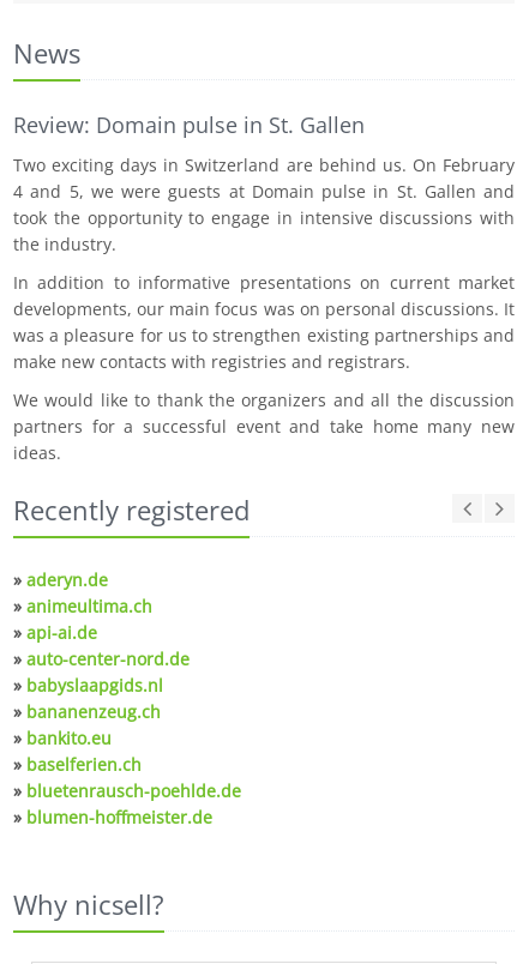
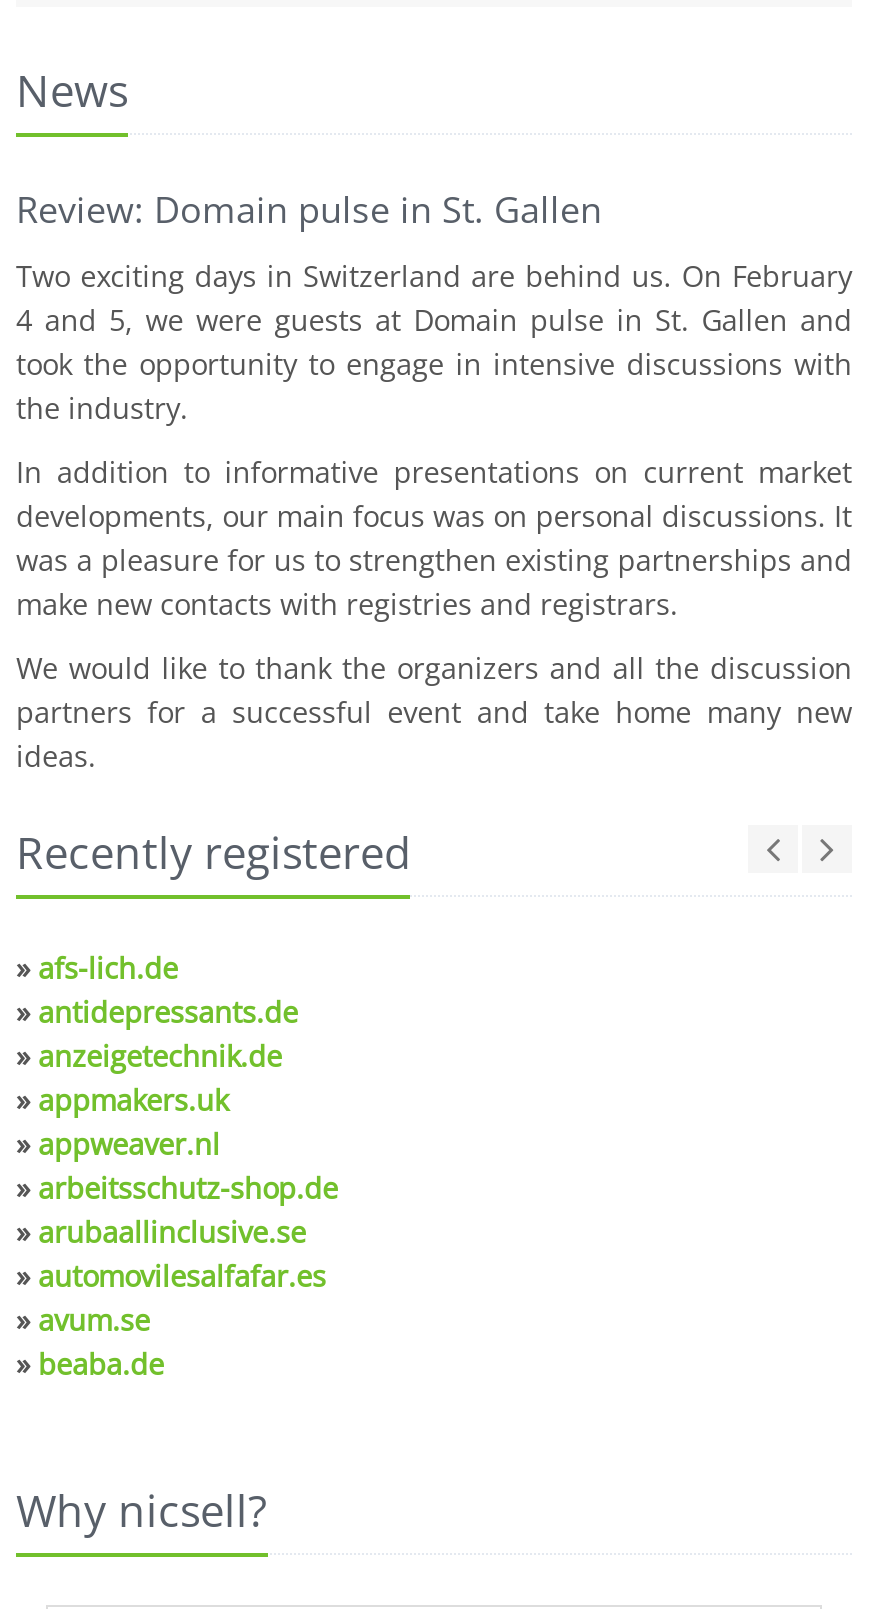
[13,569,241,829] » aderyn.de | » animeultima.ch | » api-ai.de | » auto-center-nord.de | » babyslaapgids.nl | » bananenzeug.ch | » bankito.eu | » baselferien.ch | » bluetenrausch-poehlde.de | » blumen-hoffmeister.de -> [16,949,338,1383] » afs-lich.de | » antidepressants.de | » anzeigetechnik.de | » appmakers.uk | » appweaver.nl | » arbeitsschutz-shop.de | » arubaallinclusive.se | » automovilesalfafar.es | » avum.se | » beaba.de

